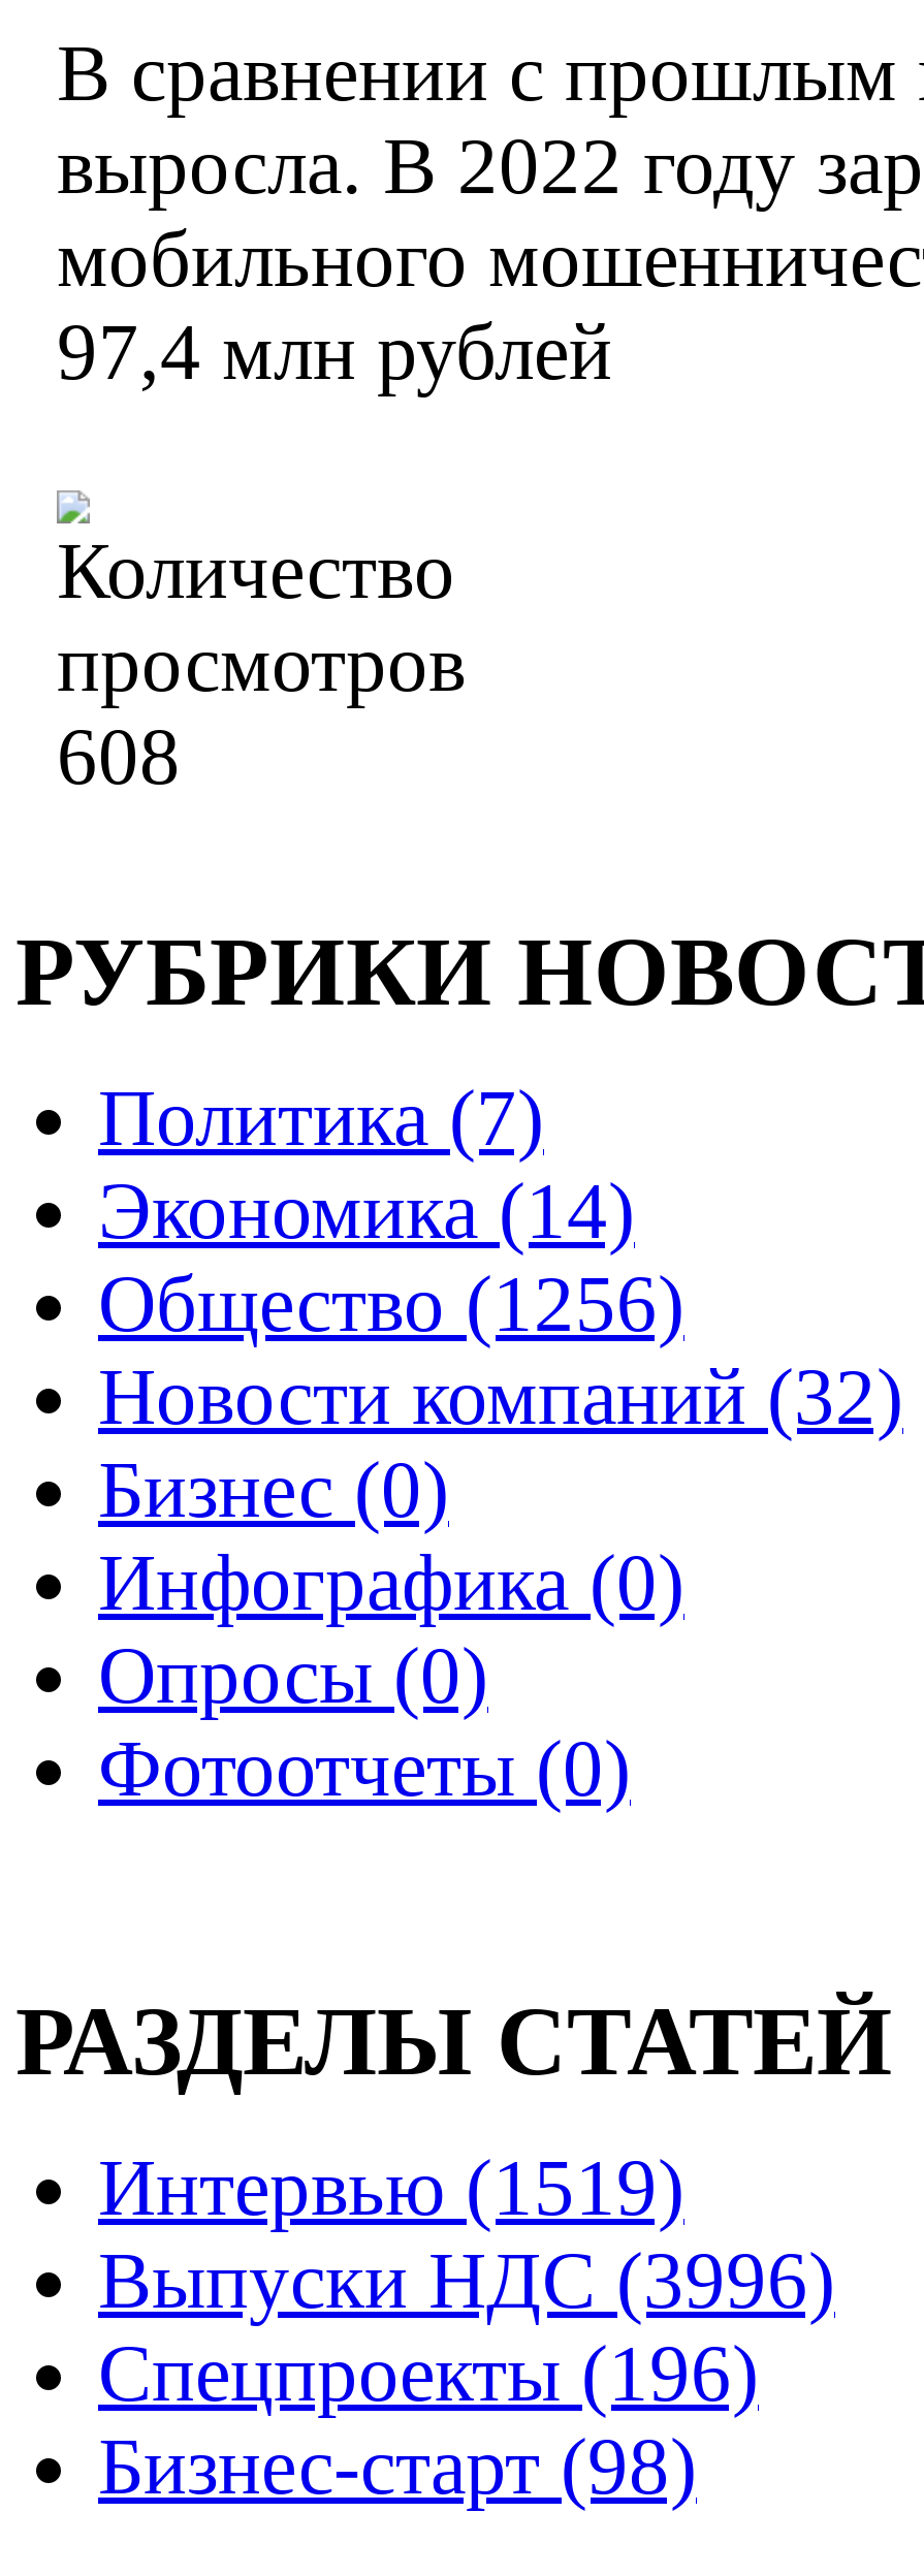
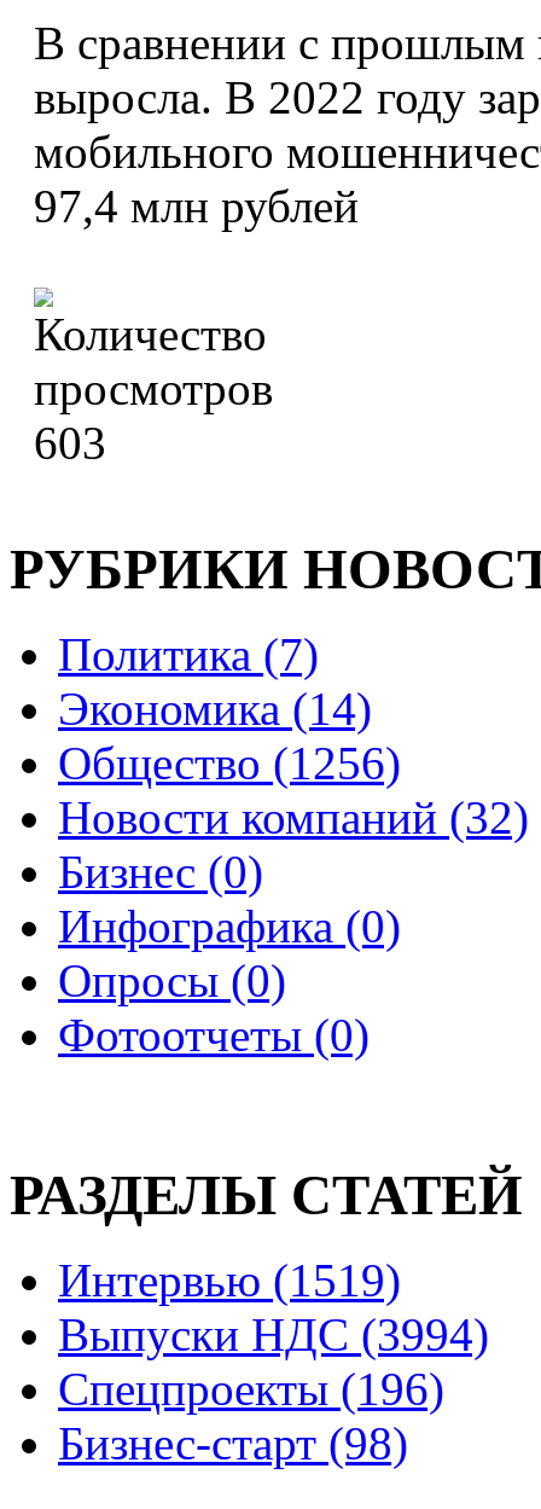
[57,712,181,801] 608 -> [34,417,106,469] 603
[98,2236,835,2324] Выпуски НДС (3996) -> [58,1309,489,1361] Выпуски НДС (3994)

